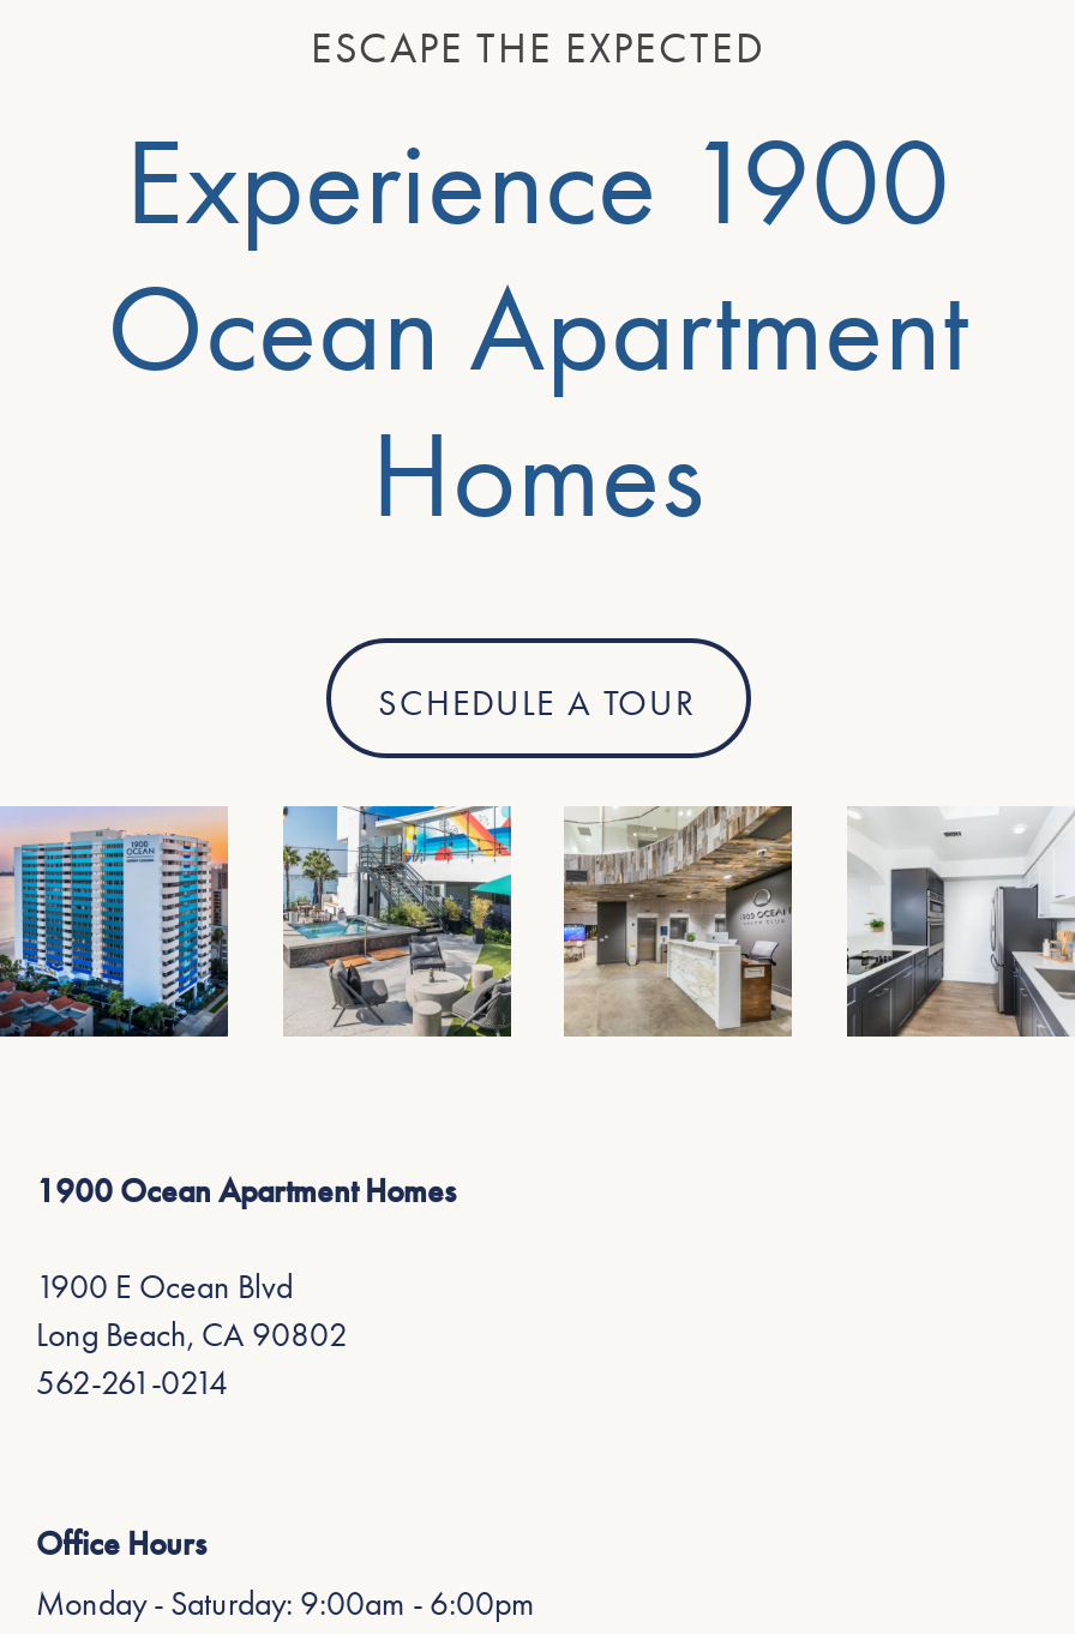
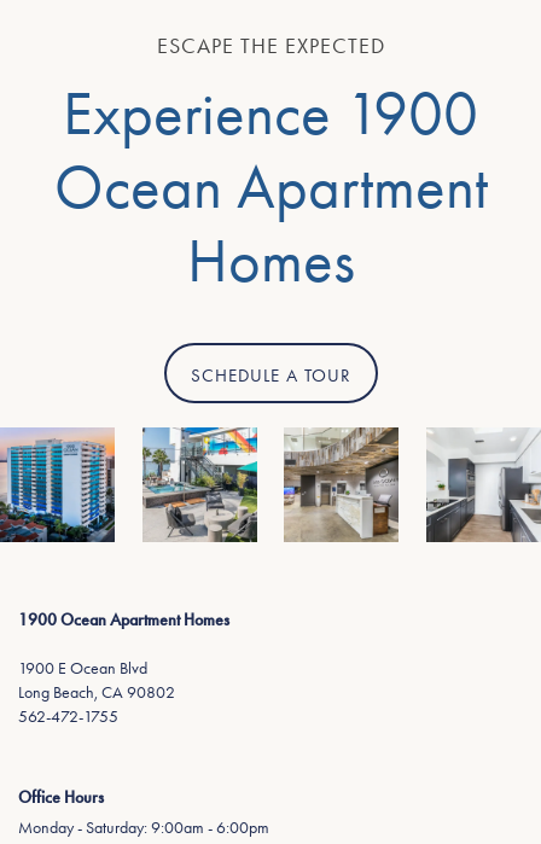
[36,1361,228,1402] 562-261-0214 -> [18,707,118,727] 562-472-1755

